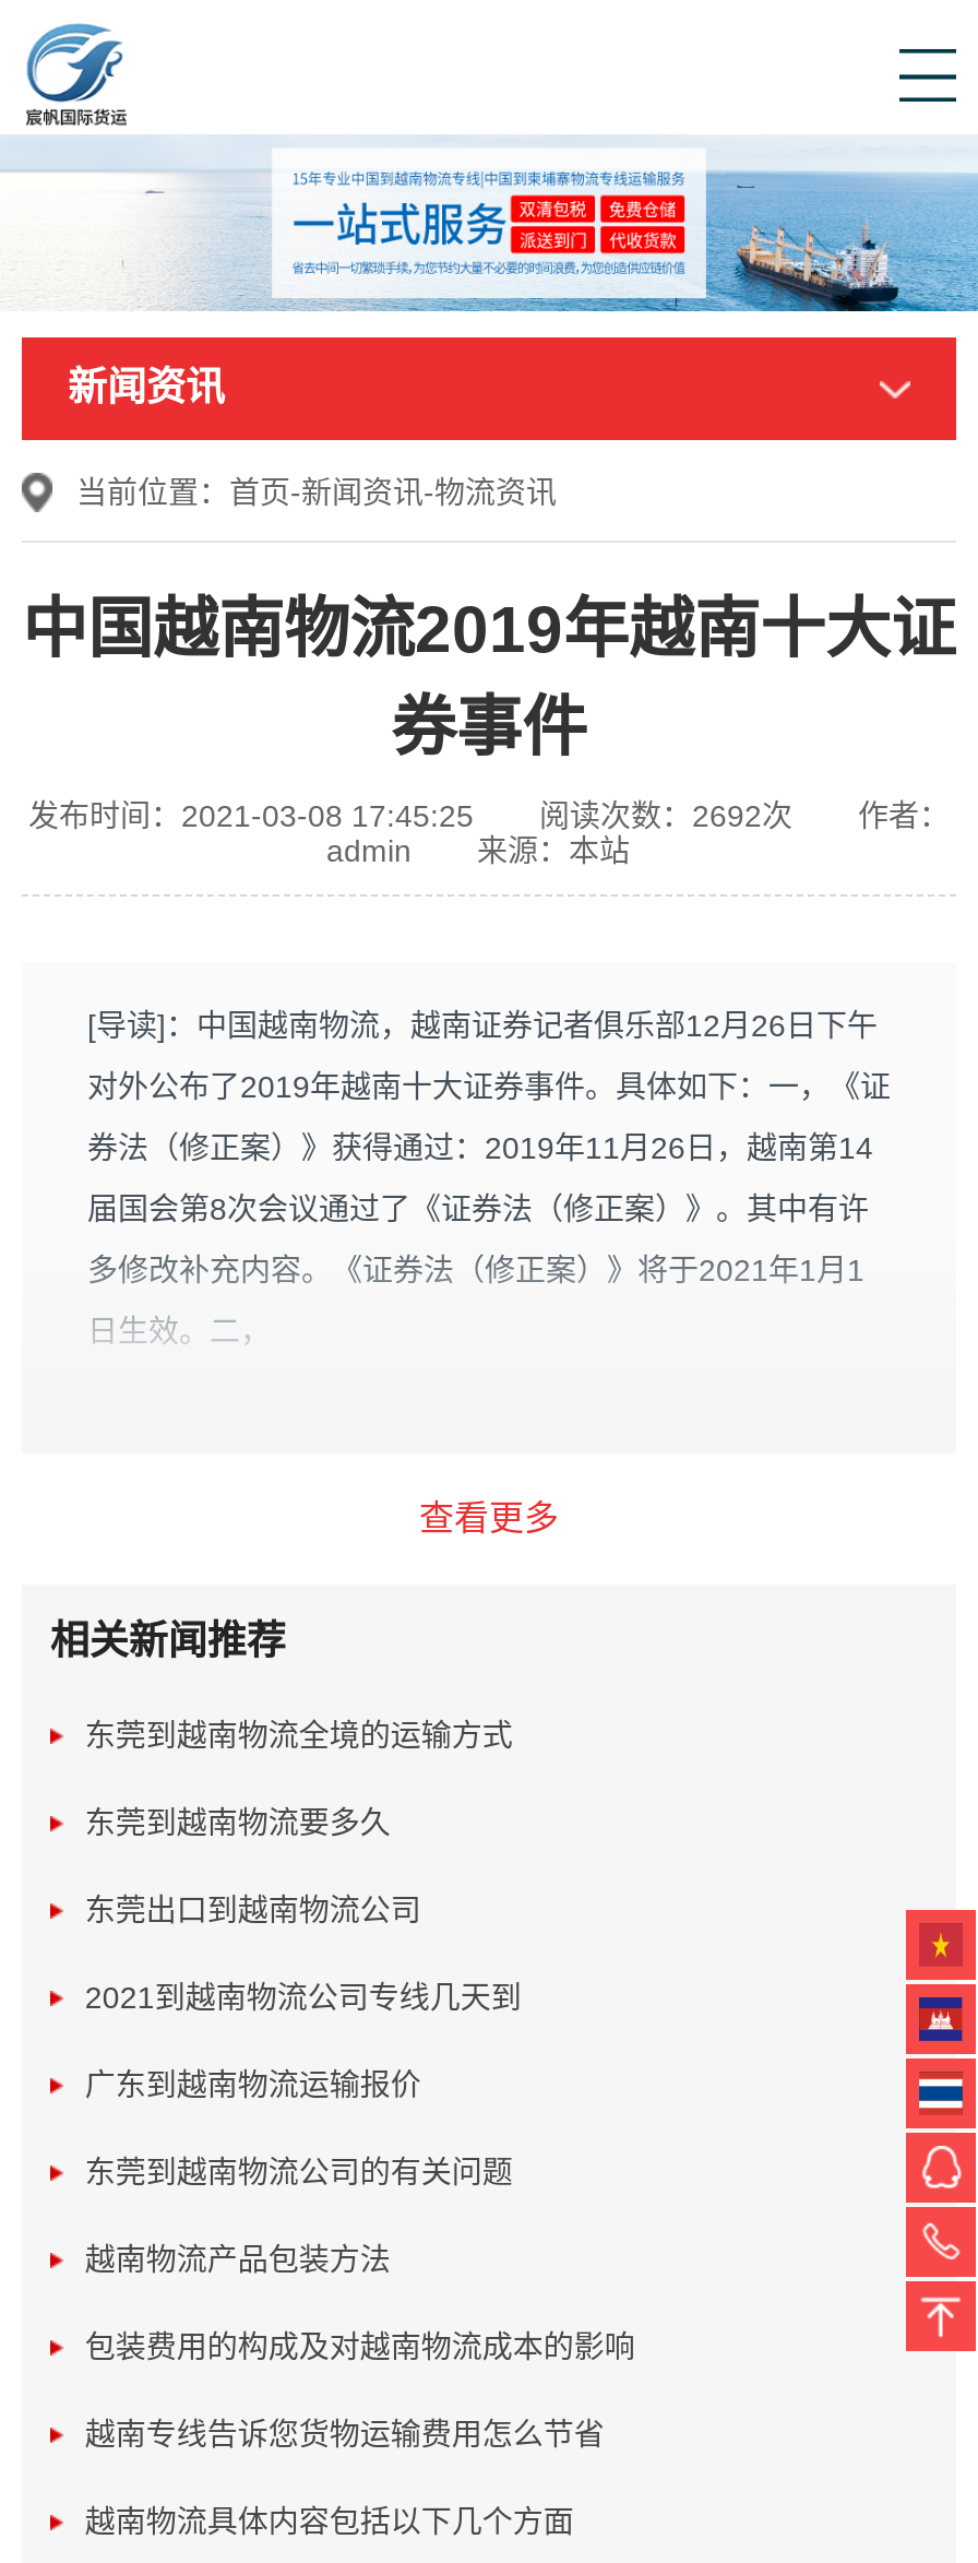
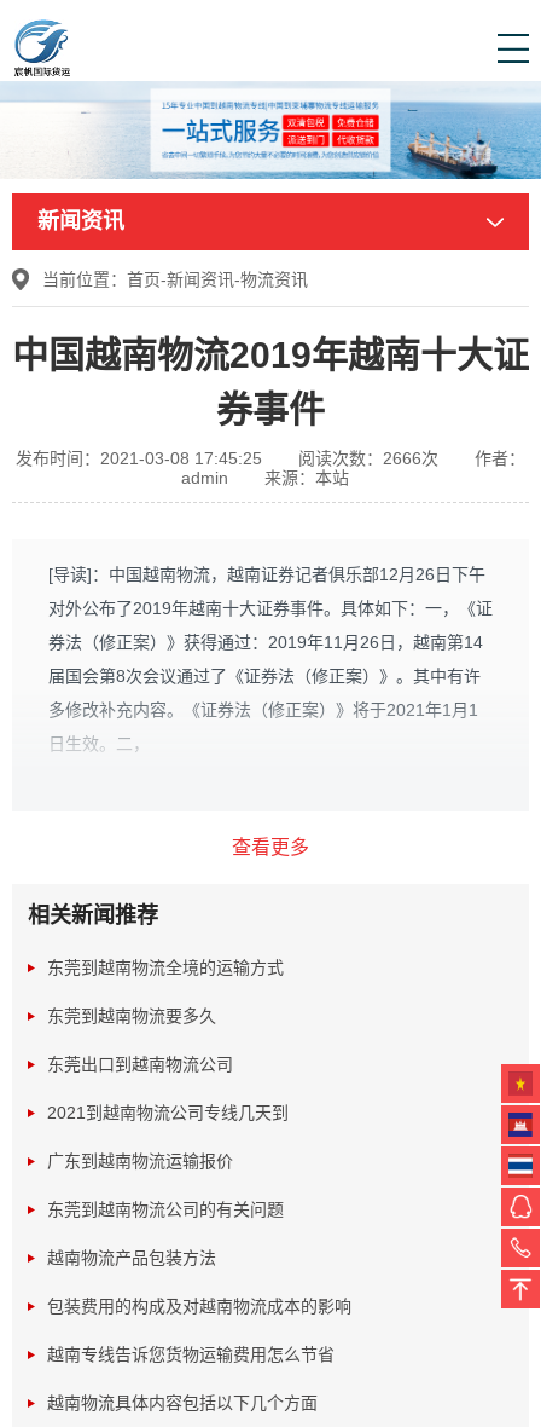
[28,797,950,832] 发布时间：2021-03-08 17:45:25 阅读次数：2692次 作者： -> [16,448,525,468] 发布时间：2021-03-08 17:45:25 阅读次数：2666次 作者：

